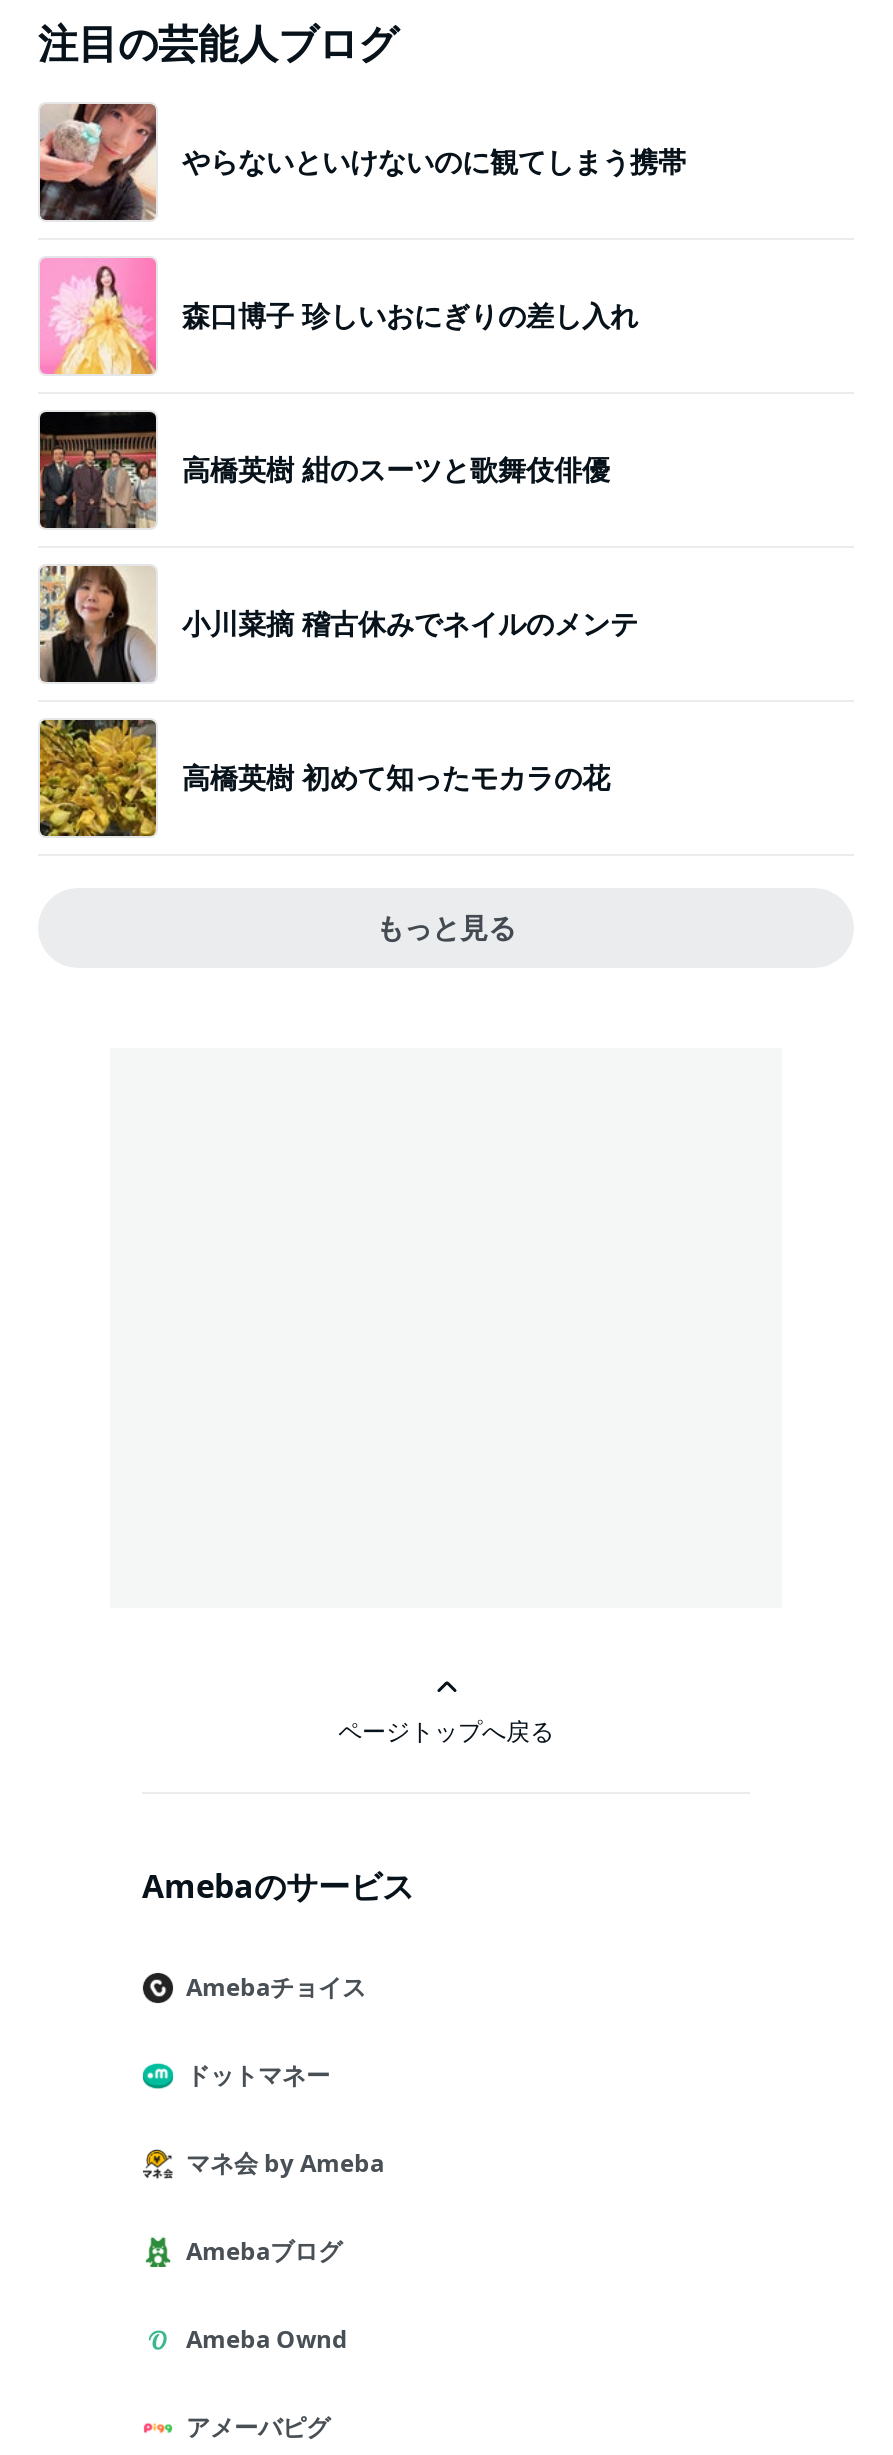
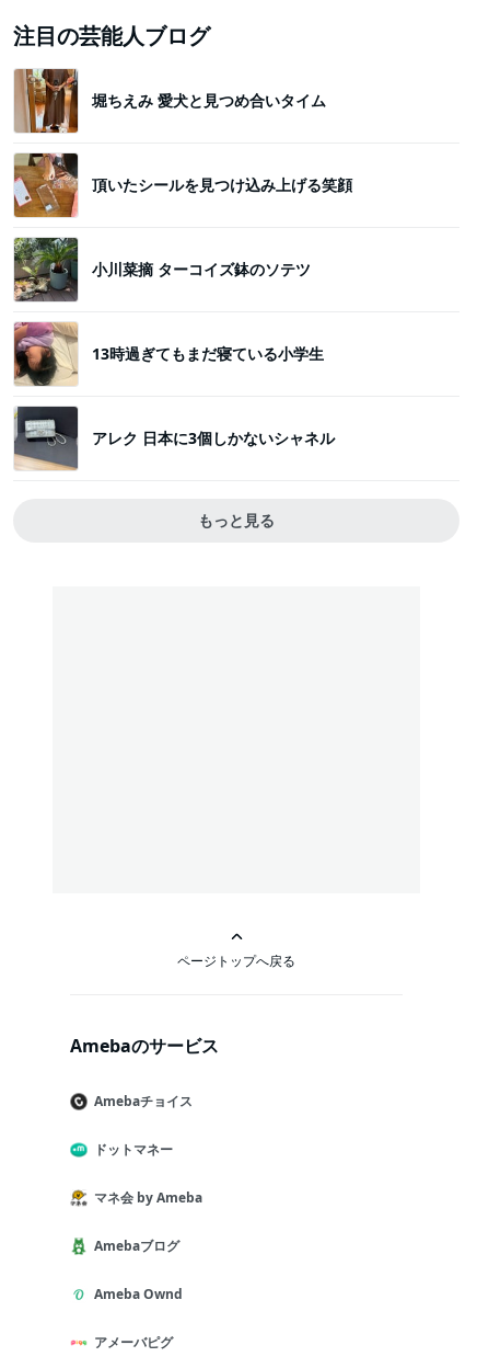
[38,102,686,222] [image] | やらないといけないのに観てしまう携帯 -> [14,69,326,134] [image] | 堀ちえみ 愛犬と見つめ合いタイム
[38,256,638,376] [image] | 森口博子 珍しいおにぎりの差し入れ -> [13,152,352,218] [image] | 頂いたシールを見つけ込み上げる笑顔
[38,410,610,530] [image] | 高橋英樹 紺のスーツと歌舞伎俳優 -> [13,237,311,303] [image] | 小川菜摘 ターコイズ鉢のソテツ
[38,564,638,684] [image] | 小川菜摘 稽古休みでネイルのメンテ -> [13,321,324,387] [image] | 13時過ぎてもまだ寝ている小学生
[38,718,610,838] [image] | 高橋英樹 初めて知ったモカラの花 -> [13,407,335,471] [image] | アレク 日本に3個しかないシャネル

